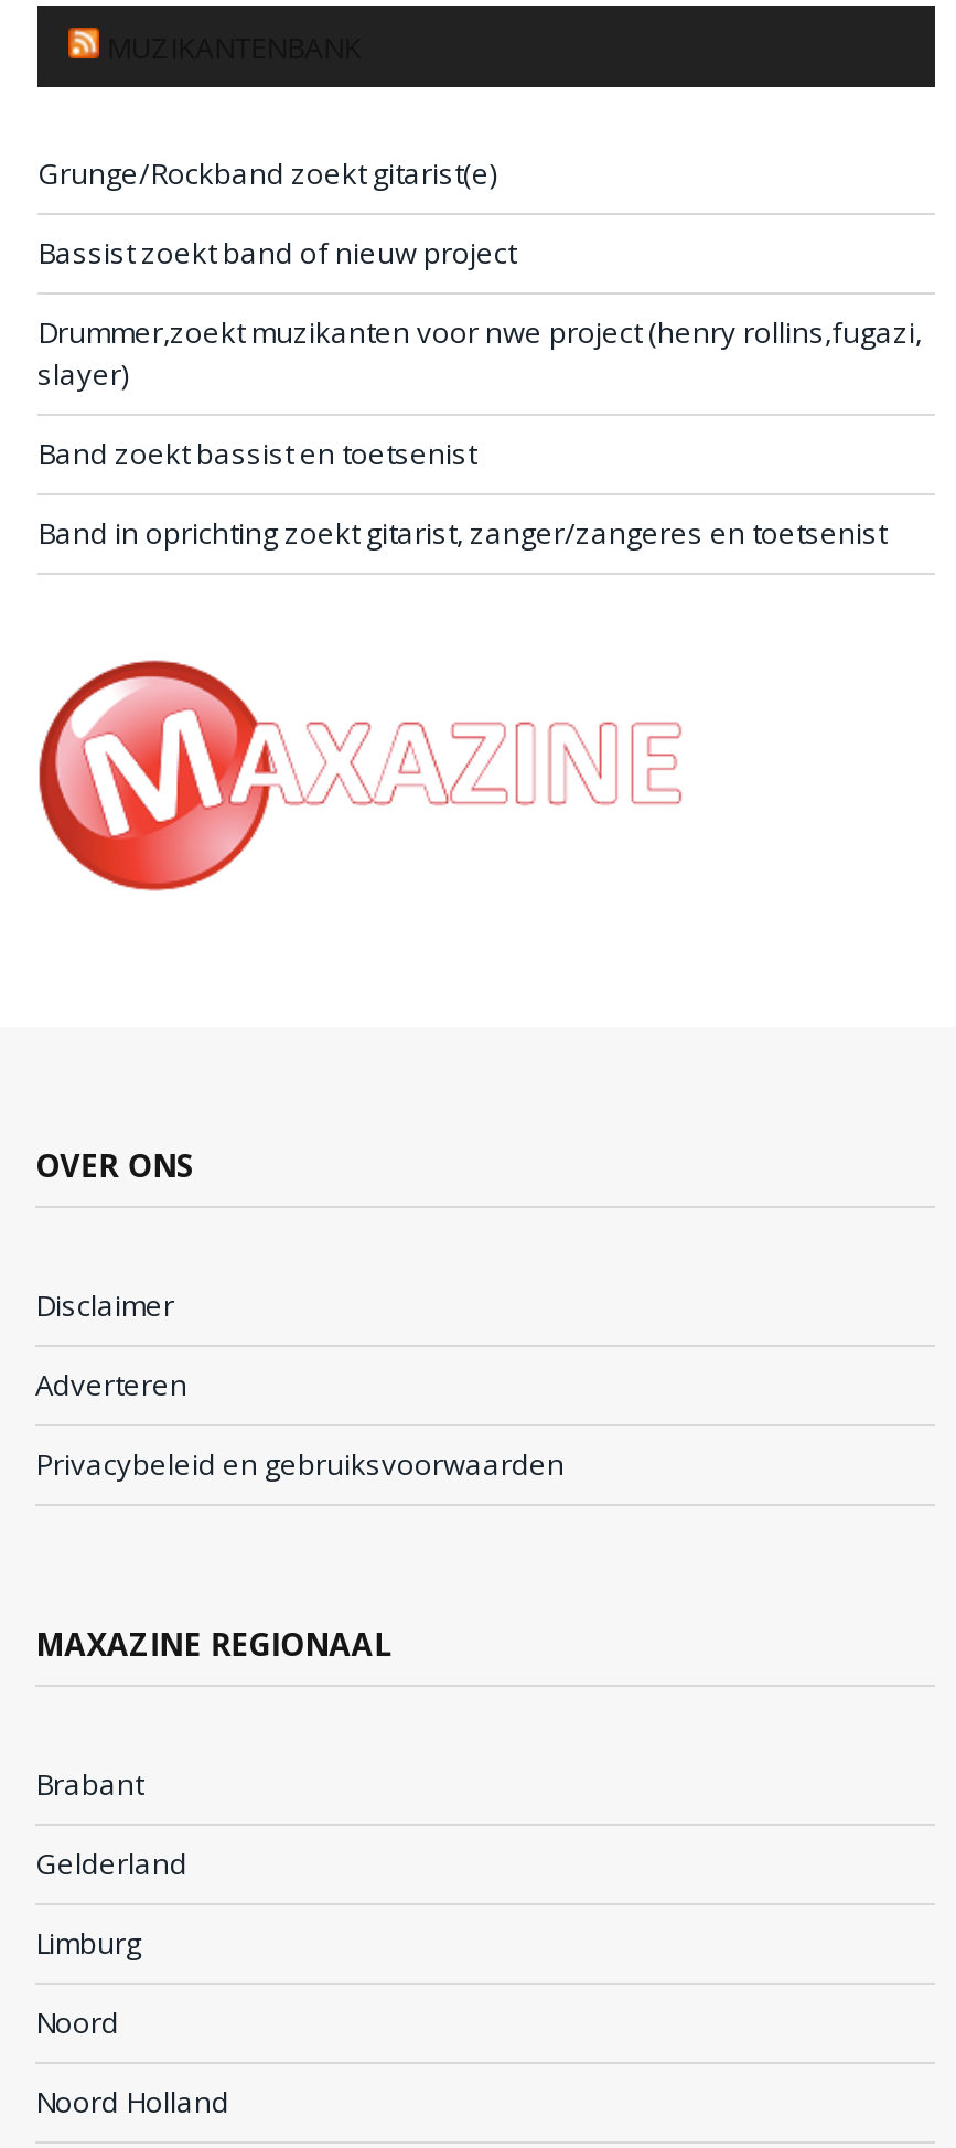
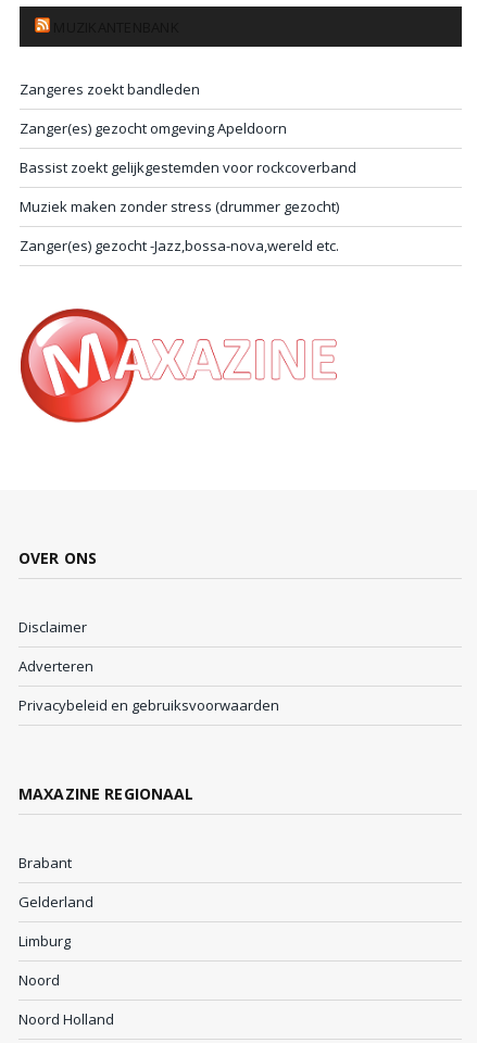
[37,152,496,192] Grunge/Rockband zoekt gitarist(e) -> [20,80,200,99] Zangeres zoekt bandleden
[37,232,516,271] Bassist zoekt band of nieuw project -> [20,119,287,139] Zanger(es) gezocht omgeving Apeldoorn
[37,311,922,393] Drummer,zoekt muzikanten voor nwe project (henry rollins,fugazi, | slayer) -> [20,158,356,178] Bassist zoekt gelijkgestemden voor rockcoverband
[37,432,476,472] Band zoekt bassist en toetsenist -> [20,197,339,217] Muziek maken zonder stress (drummer gezocht)
[37,512,887,552] Band in oprichting zoekt gitarist, zanger/zangeres en toetsenist -> [20,236,339,256] Zanger(es) gezocht -Jazz,bossa-nova,wereld etc.

